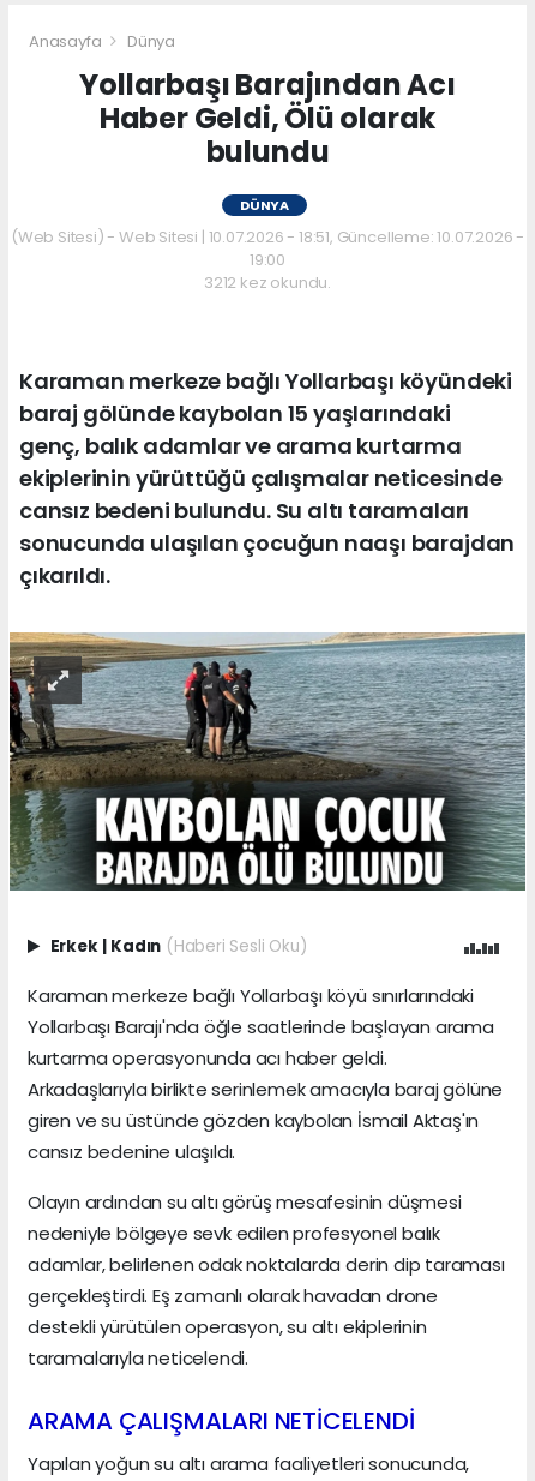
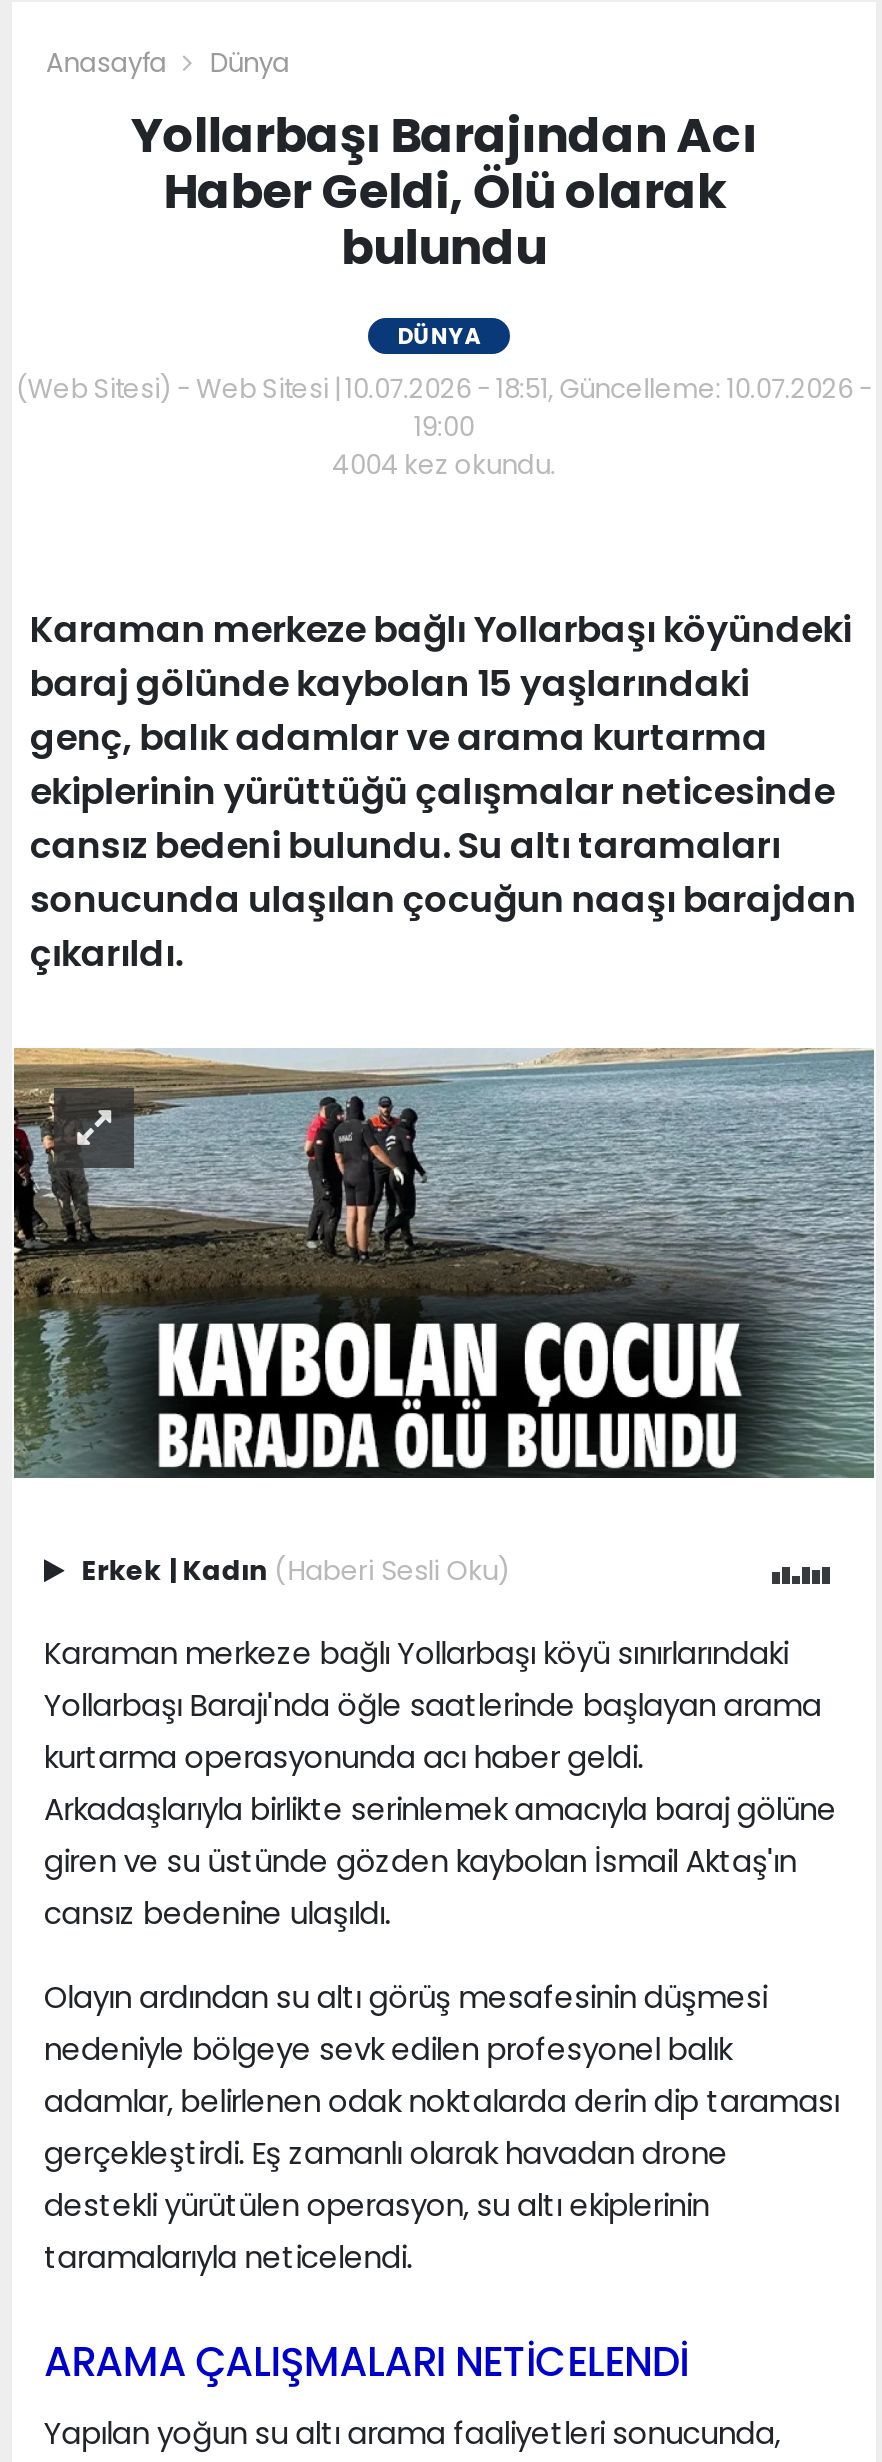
[204,272,331,295] 3212 kez okundu. -> [332,447,556,485] 4004 kez okundu.

